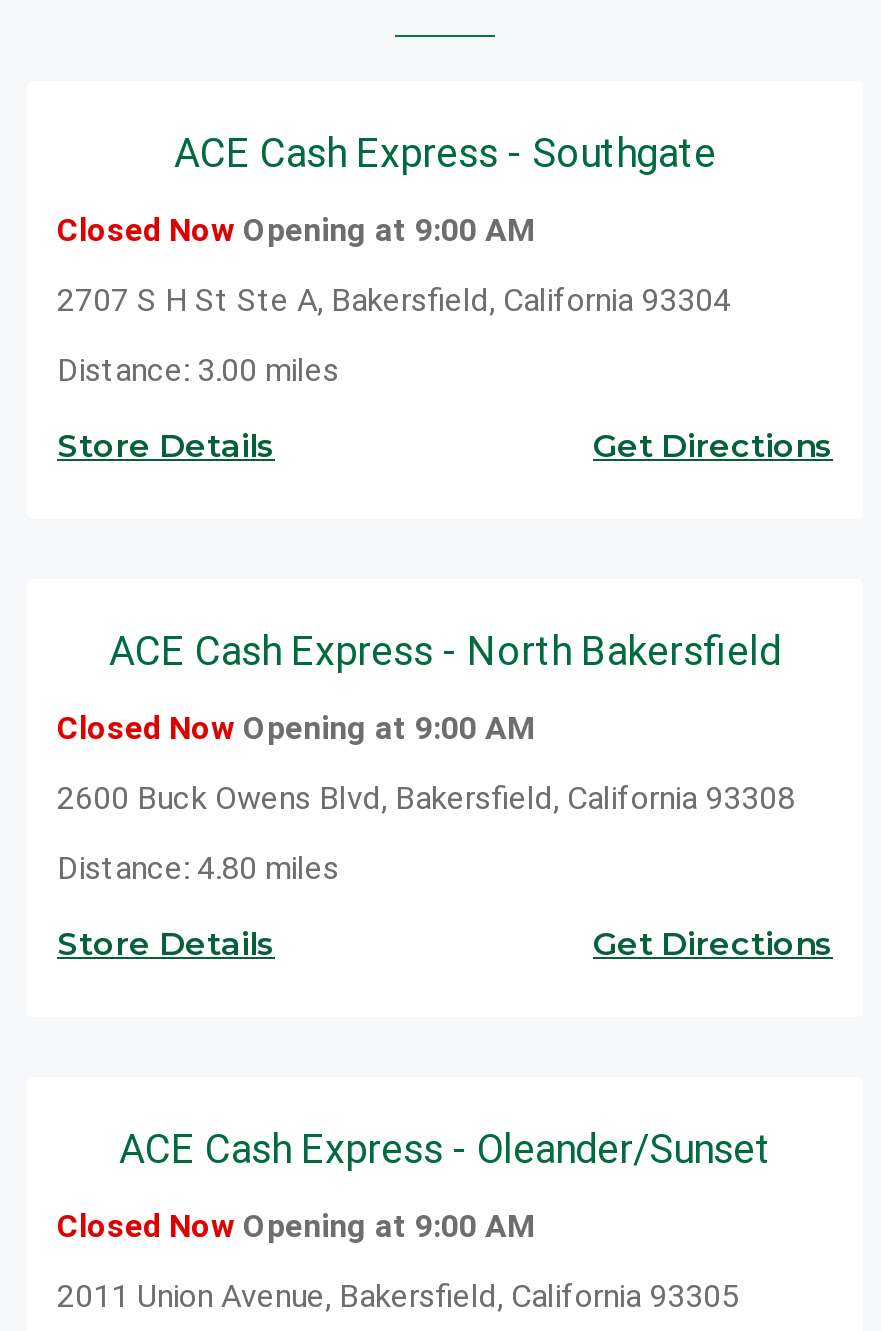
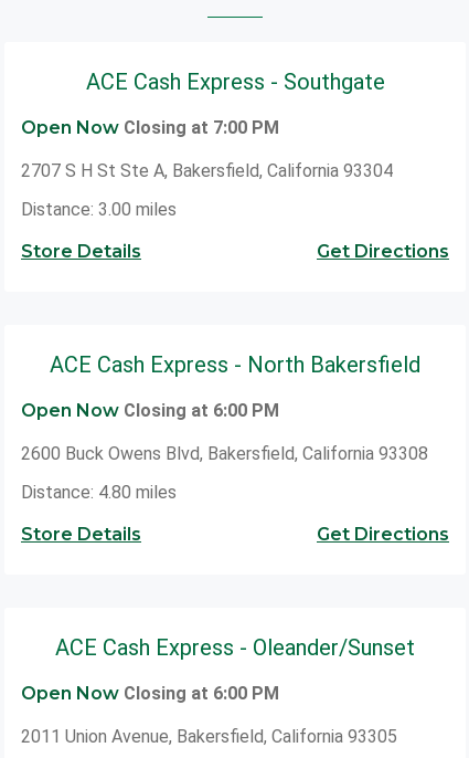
[57,210,535,248] Closed Now Opening at 9:00 AM -> [21,117,279,138] Open Now Closing at 7:00 PM
[57,708,535,746] Closed Now Opening at 9:00 AM -> [21,399,279,420] Open Now Closing at 6:00 PM
[57,1206,535,1244] Closed Now Opening at 9:00 AM -> [21,682,279,703] Open Now Closing at 6:00 PM

